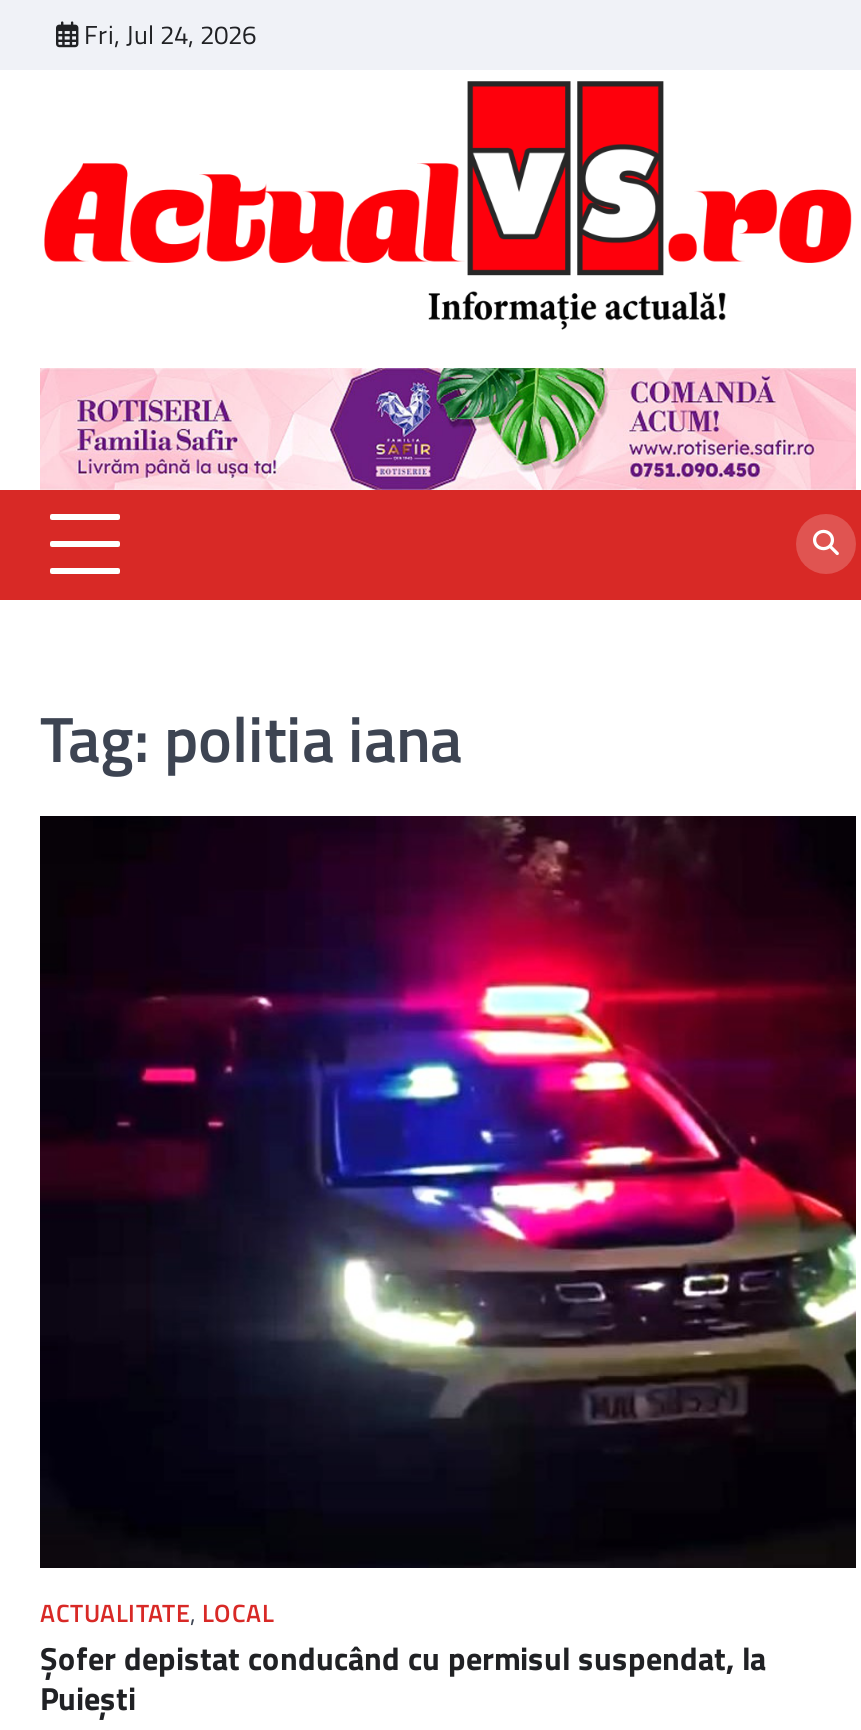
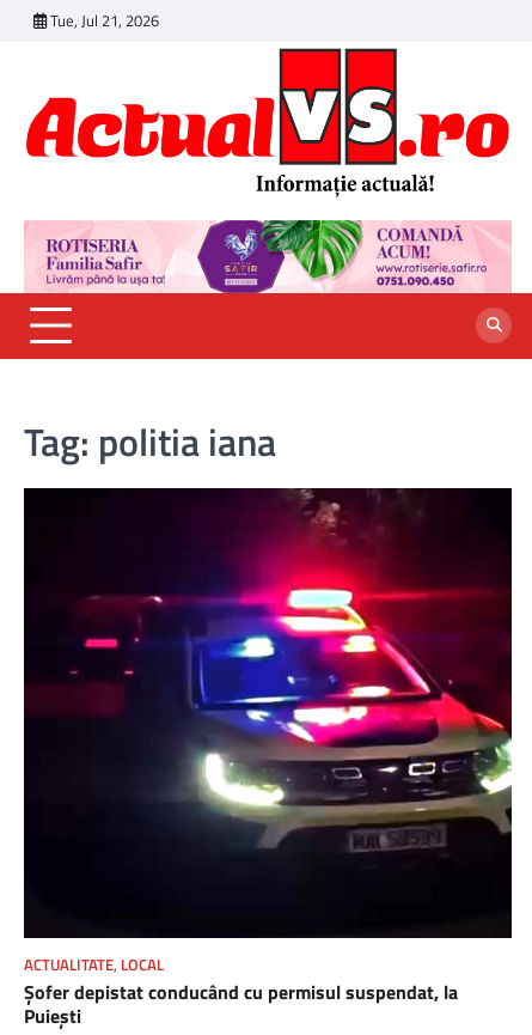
[84,14,256,54] Fri, Jul 24, 2026 -> [50,8,159,32] Tue, Jul 21, 2026

